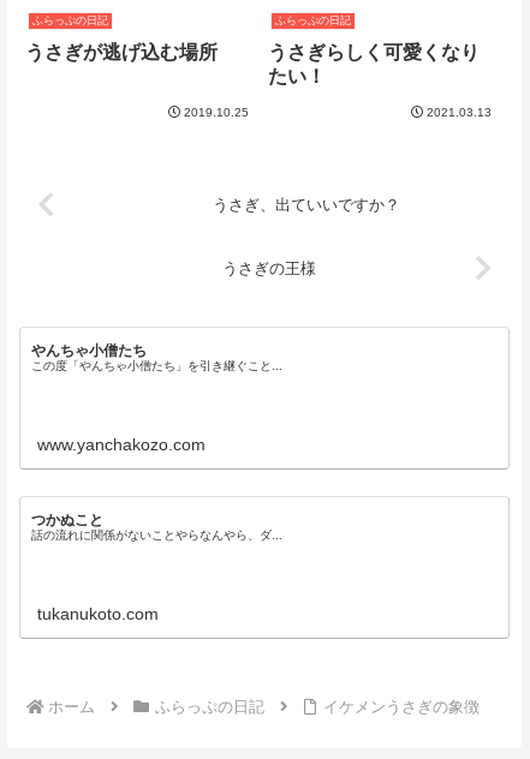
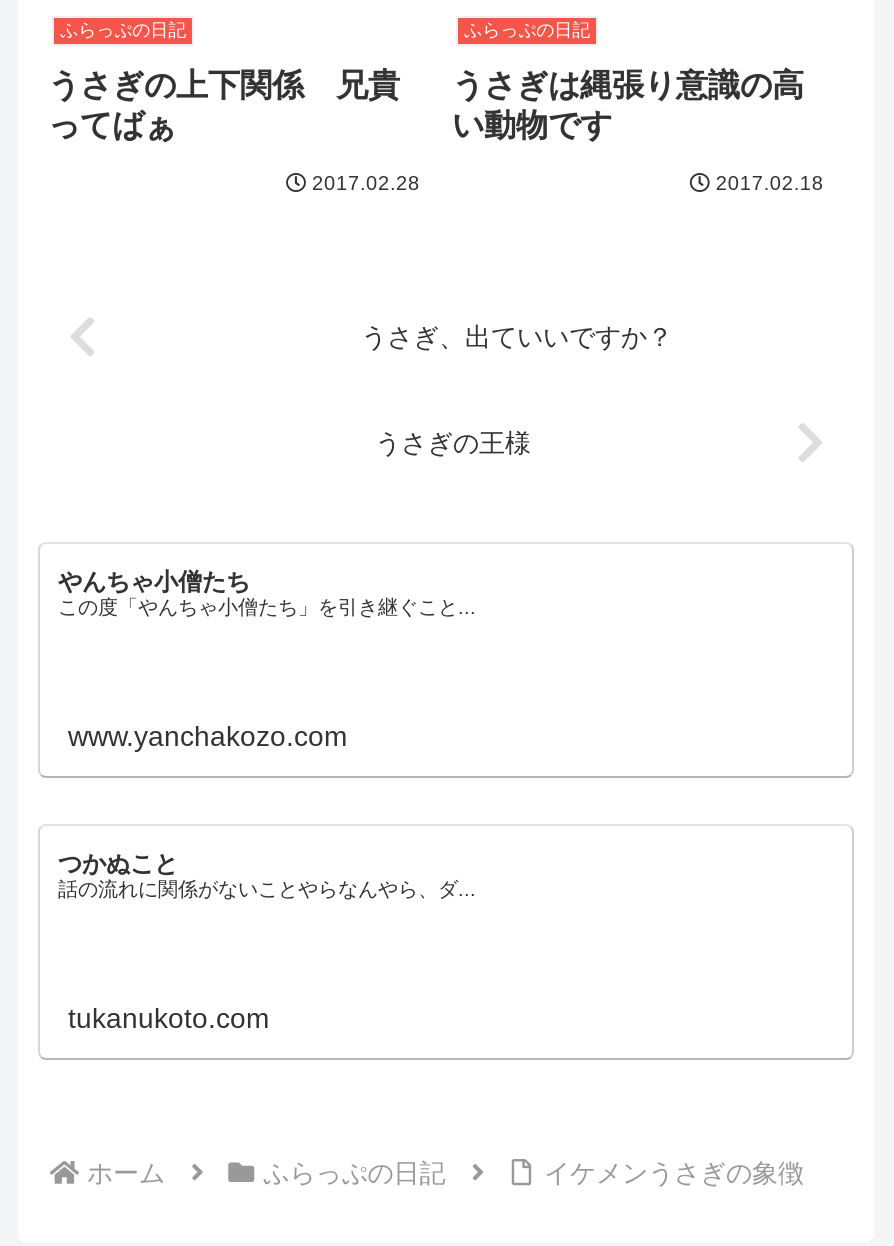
[25,43,218,63] うさぎが逃げ込む場所 -> [48,68,400,142] うさぎの上下関係 兄貴 | ってばぁ
[268,43,480,87] うさぎらしく可愛くなり | たい！ -> [452,68,804,142] うさぎは縄張り意識の高 | い動物です
[184,105,249,119] 2019.10.25 -> [312,173,420,195] 2017.02.28
[427,105,491,119] 2021.03.13 -> [716,173,824,195] 2017.02.18

